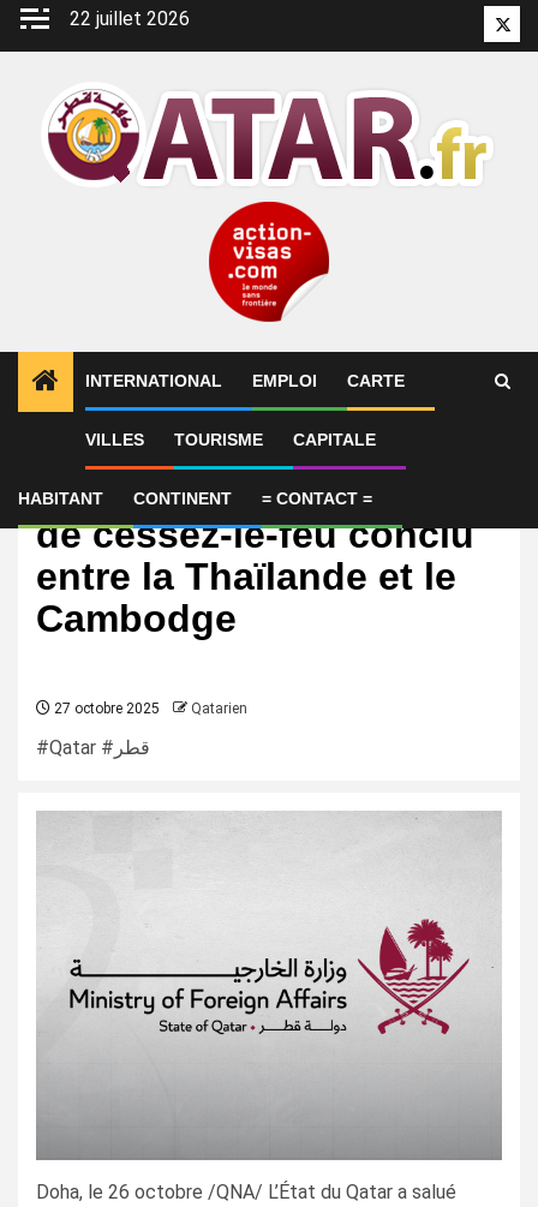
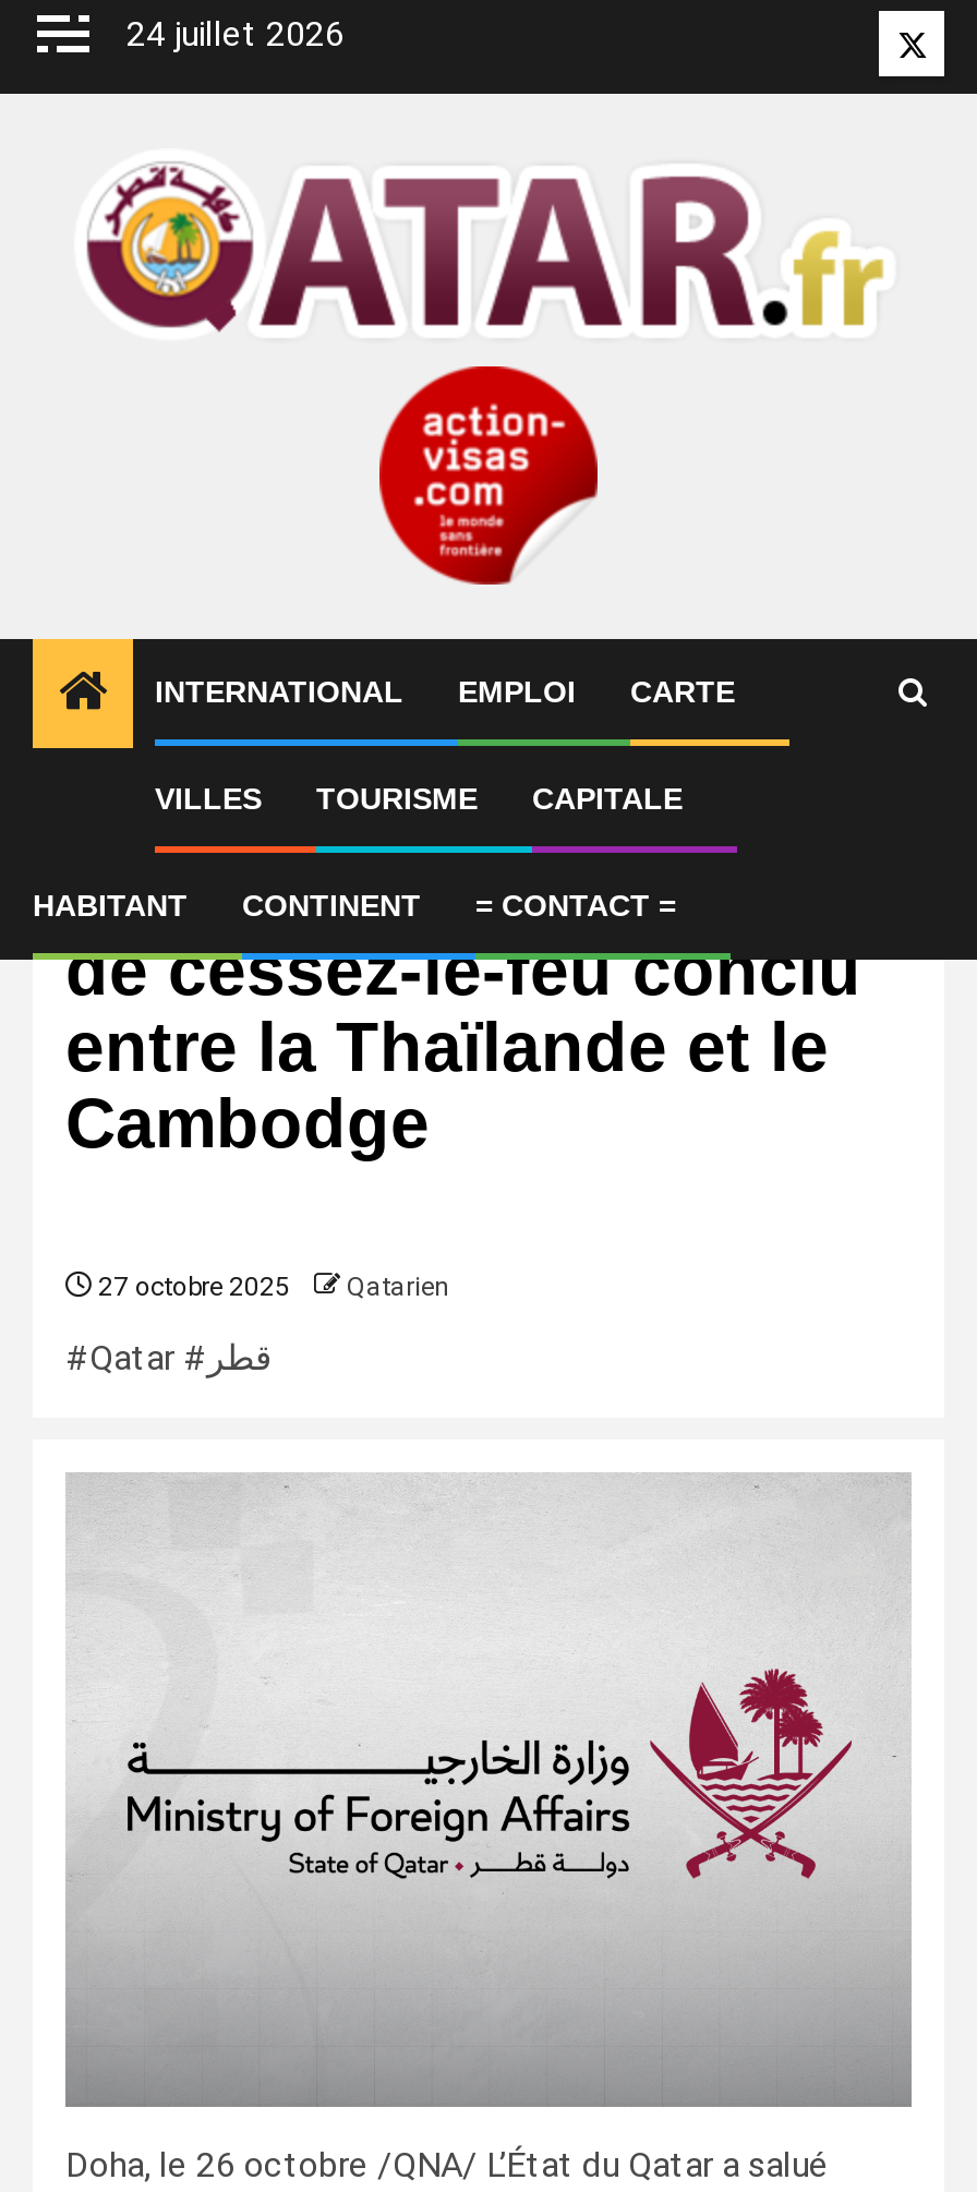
[70,7,190,30] 22 juillet 2026 -> [126,13,345,55] 24 juillet 2026

